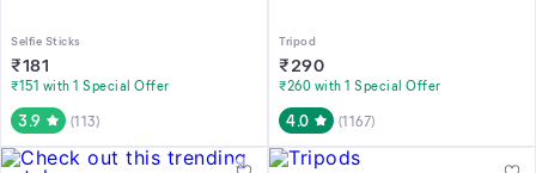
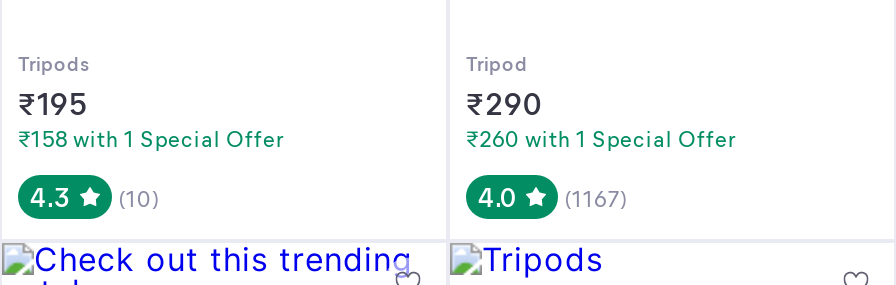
[11,32,169,94] Selfie Sticks | ₹181 | ₹151 with 1 Special Offer -> [18,49,285,153] Tripods | ₹195 | ₹158 with 1 Special Offer
[18,110,99,130] 3.9 | (113) -> [30,179,159,213] 4.3 | (10)

